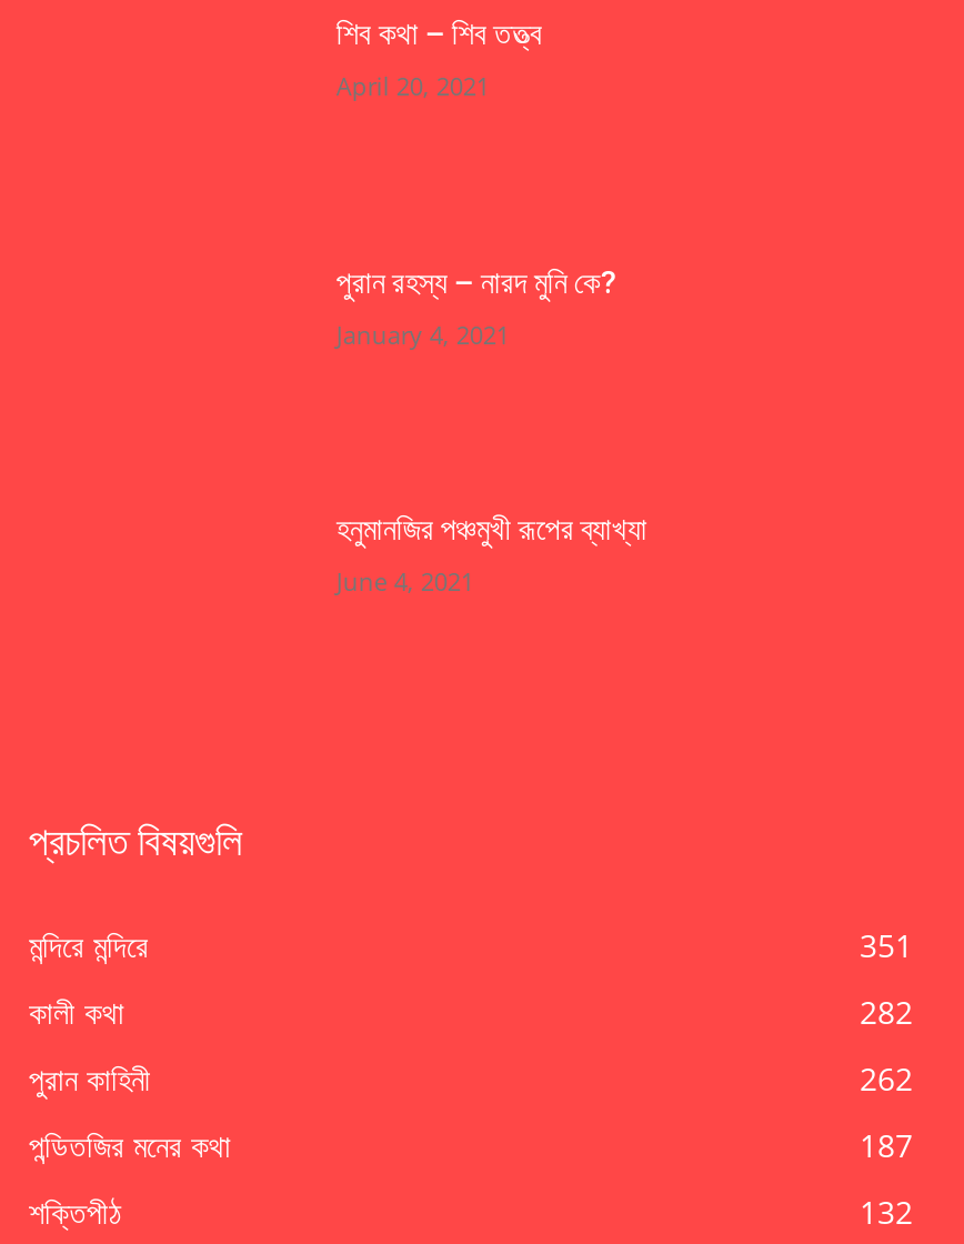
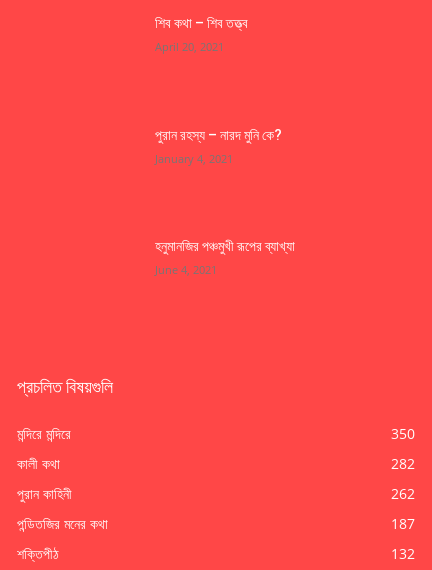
[860,924,913,966] 351 -> [391,424,415,443] 350

